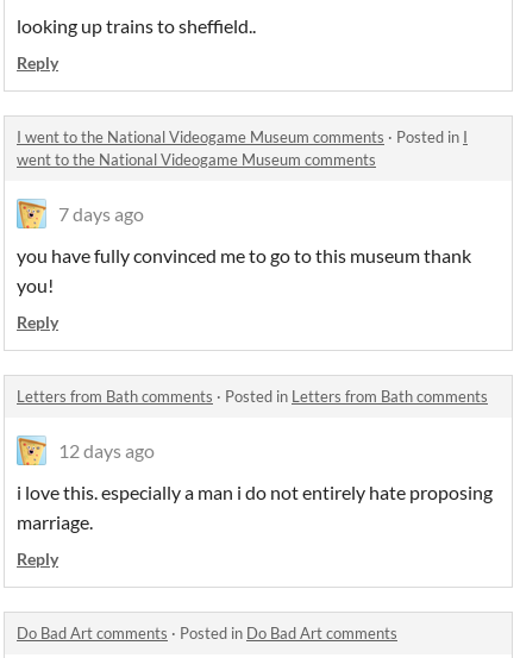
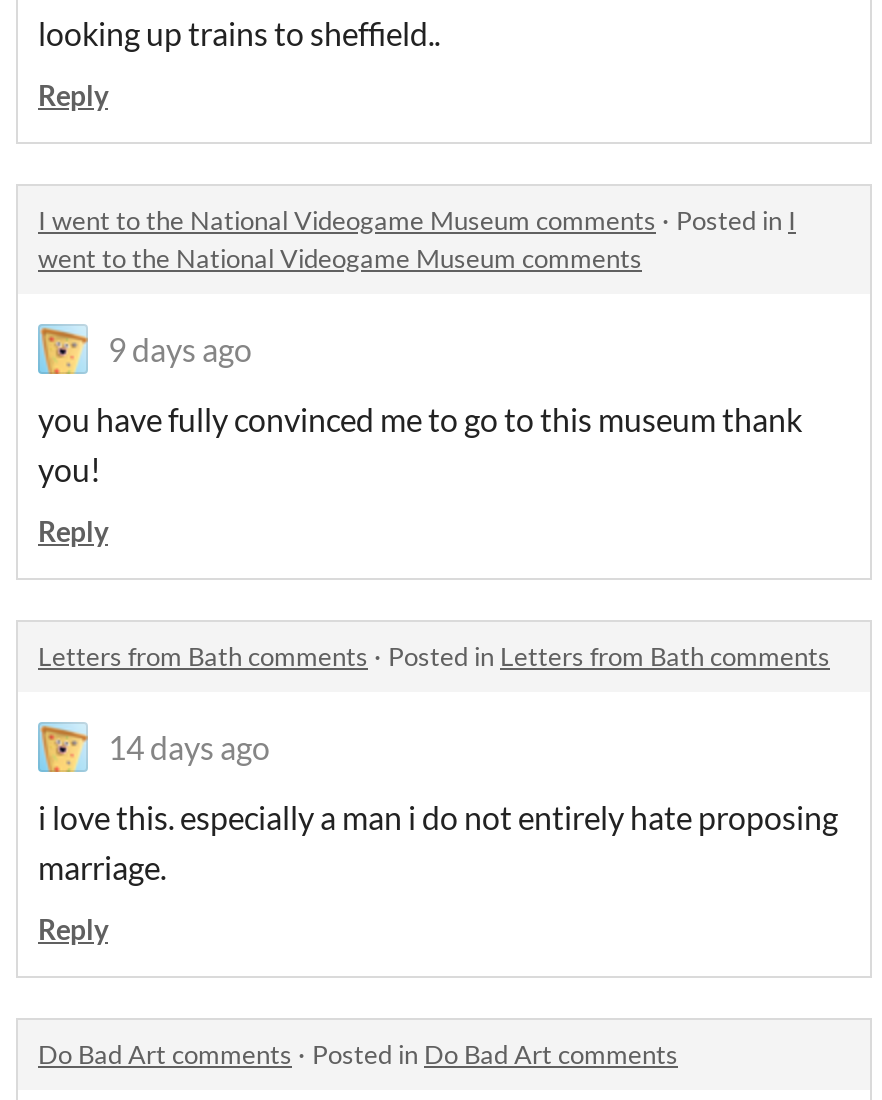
[58,203,144,225] 7 days ago -> [108,330,252,368] 9 days ago
[58,439,155,462] 12 days ago -> [108,728,270,766] 14 days ago

